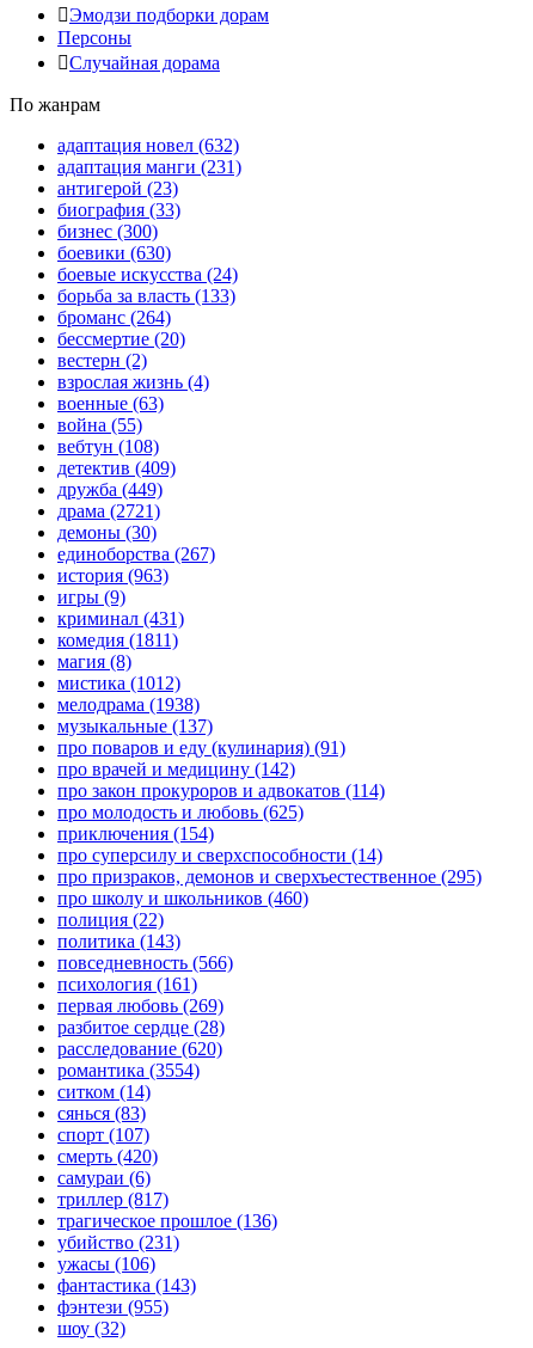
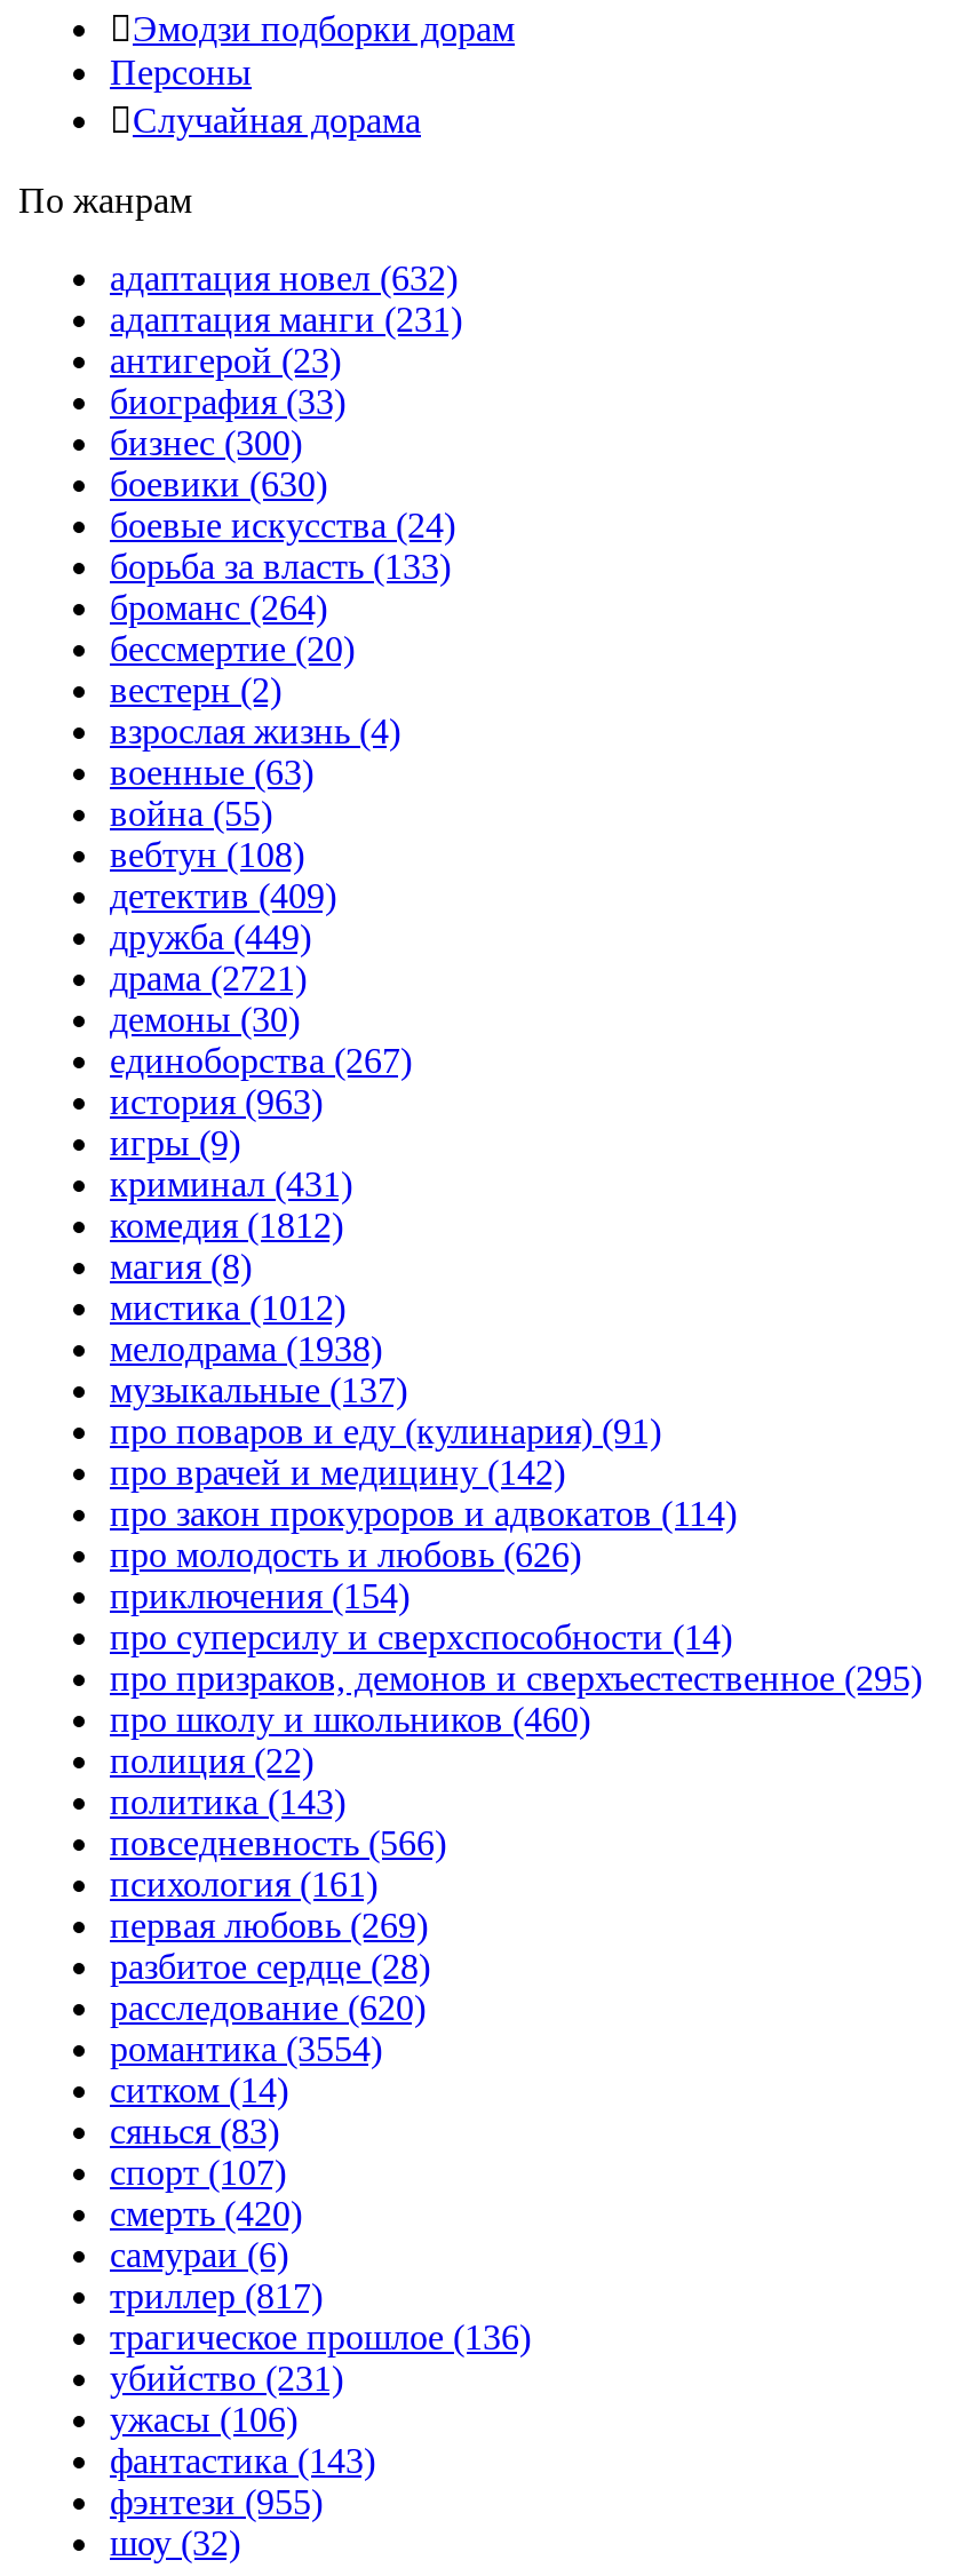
[57,630,178,650] комедия (1811) -> [110,1205,343,1244] комедия (1812)
[57,802,304,822] про молодость и любовь (625) -> [110,1535,581,1574] про молодость и любовь (626)

